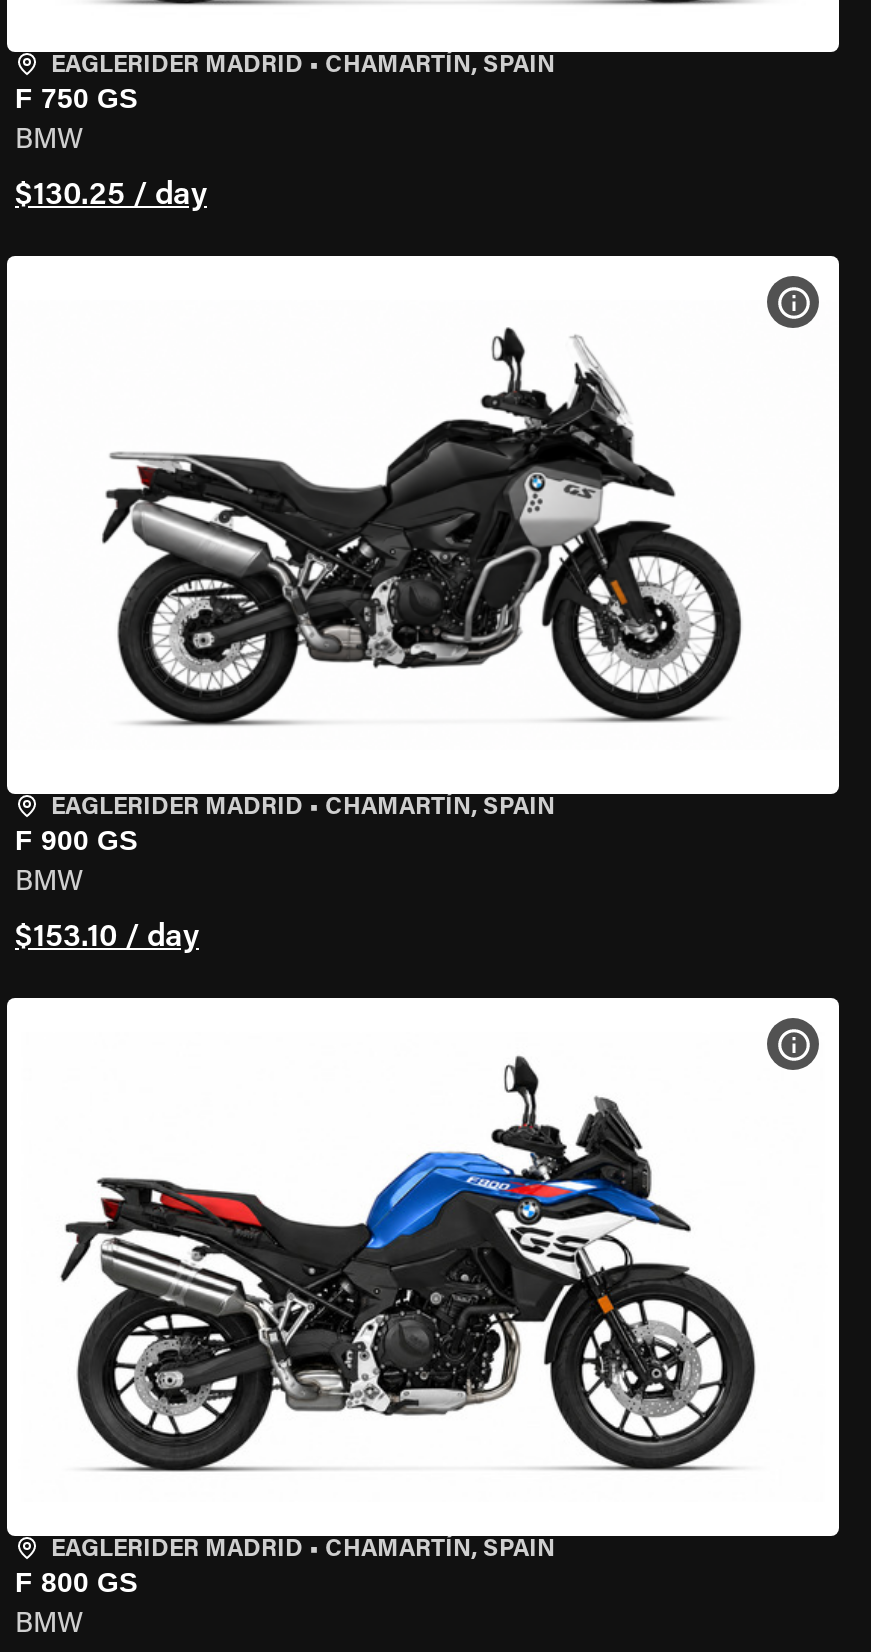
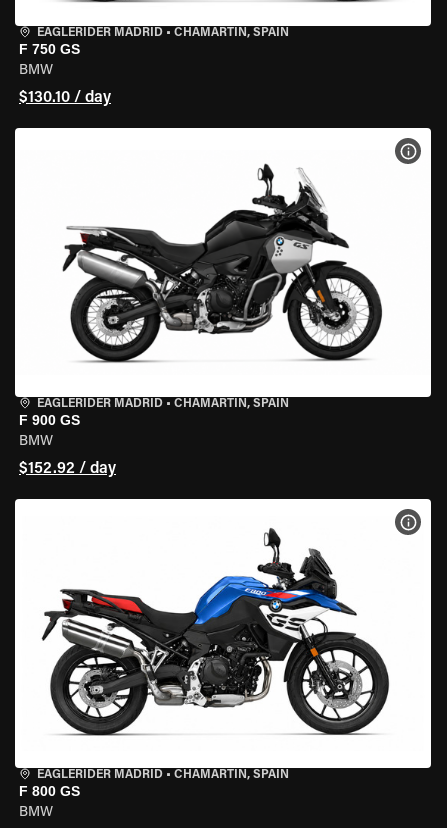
[15,180,207,212] $130.25 / day -> [19,90,111,106] $130.10 / day
[15,922,199,954] $153.10 / day -> [19,461,116,477] $152.92 / day

